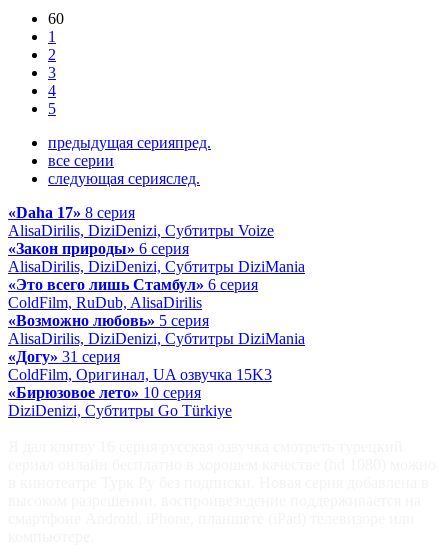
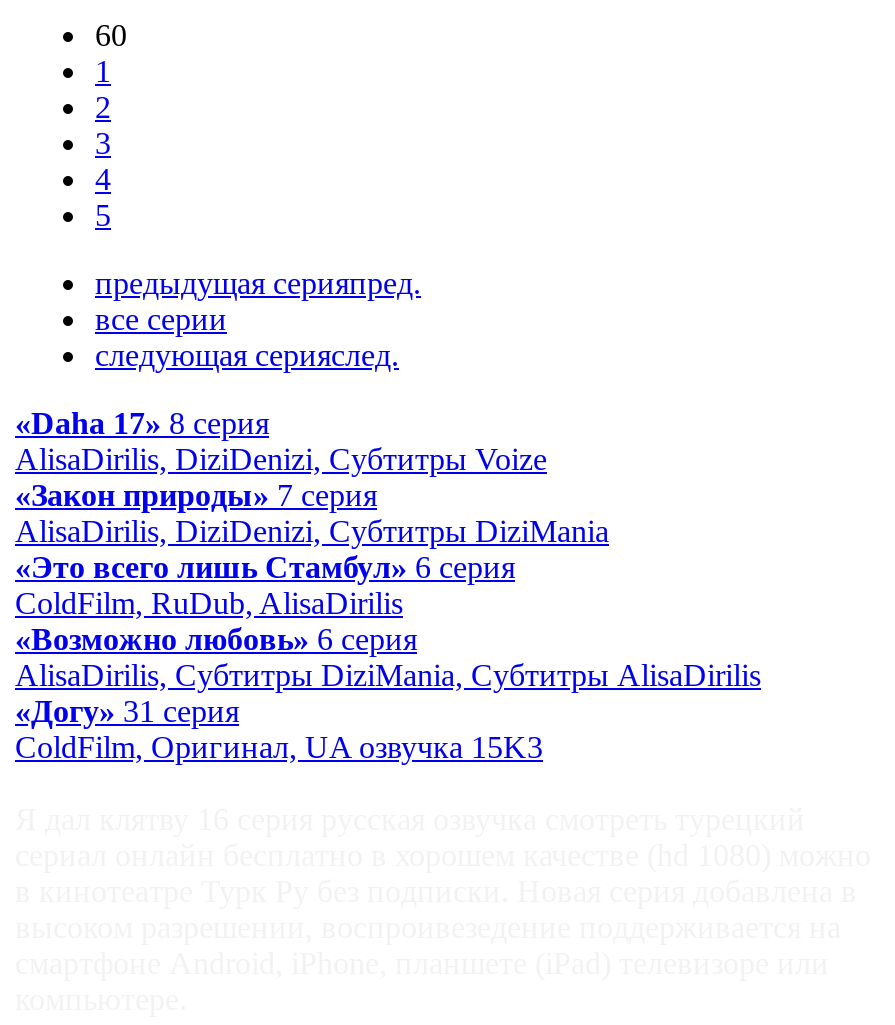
[8,240,189,257] «Закон природы» 6 серия -> [15,478,377,512] «Закон природы» 7 серия
[8,312,305,347] «Возможно любовь» 5 серия | AlisaDirilis, DiziDenizi, Субтитры DiziMania -> [15,622,761,692] «Возможно любовь» 6 серия | AlisaDirilis, Субтитры DiziMania, Субтитры AlisaDirilis
[8,384,232,419] «Бирюзовое лето» 10 серия | DiziDenizi, Субтитры Go Türkiye -> none

